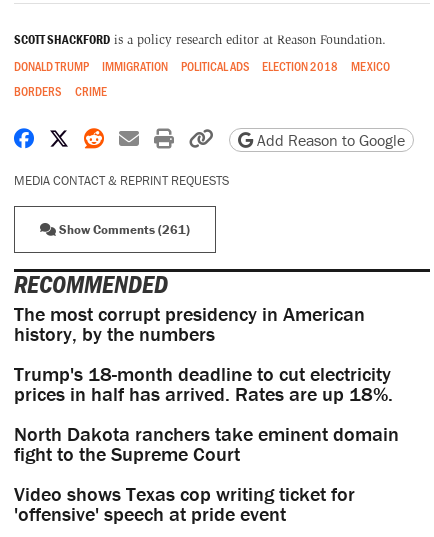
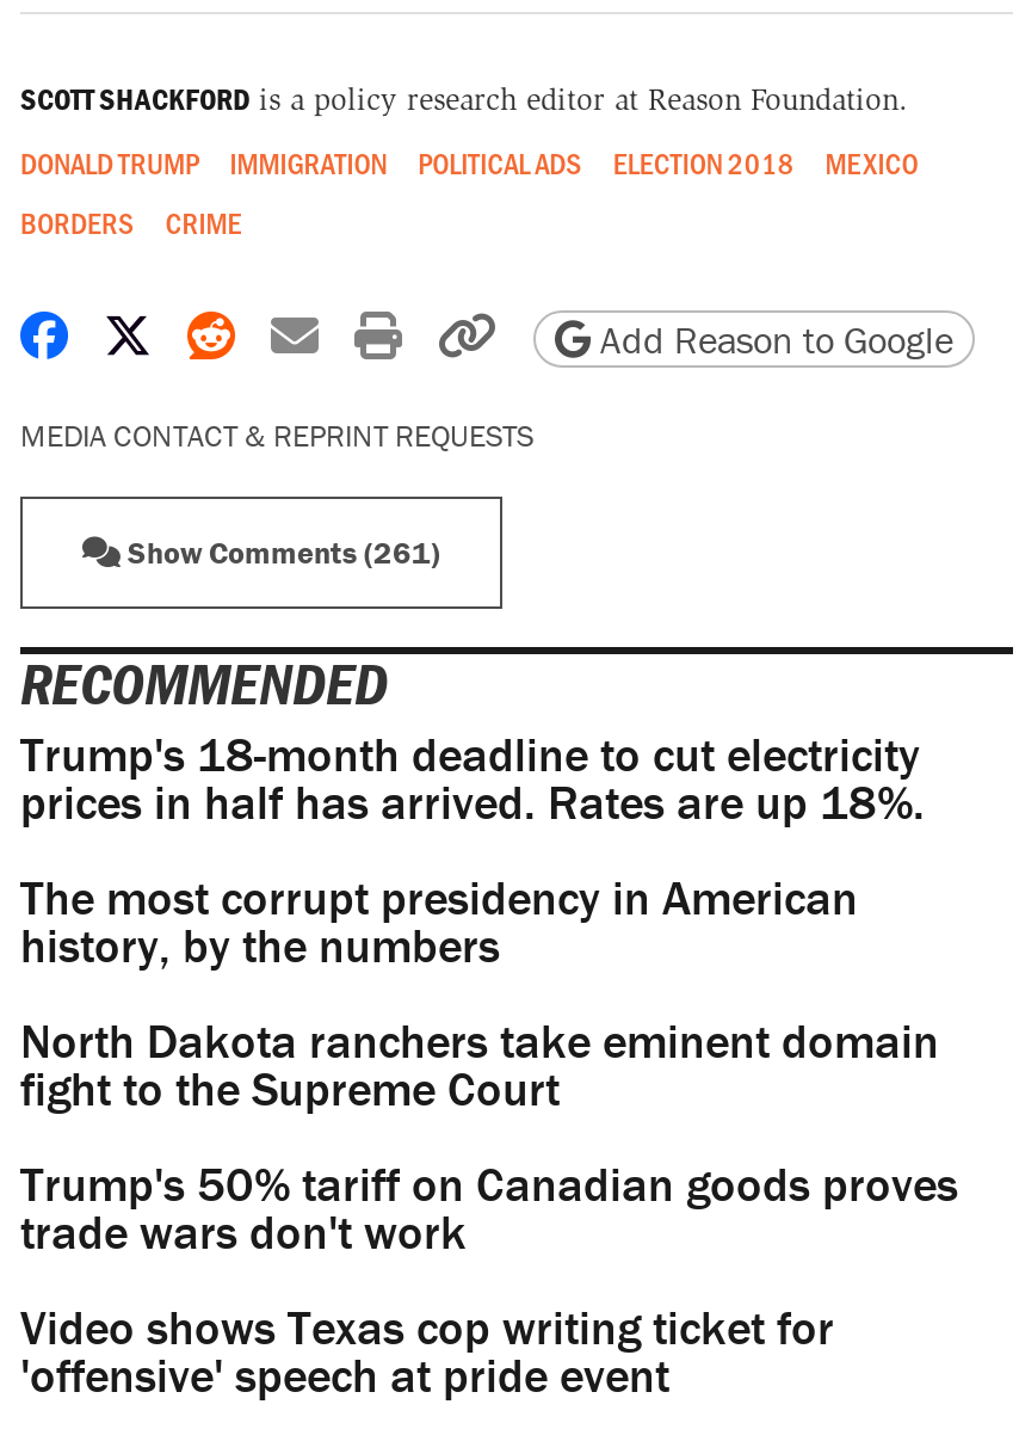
moved [14,361,393,406] -> [20,724,925,831]: Trump's 18-month deadline to cut electricity | prices in half has arrived. Rates are up 18%.
none -> [20,1153,958,1261] Trump's 50% tariff on Canadian goods proves | trade wars don't work

